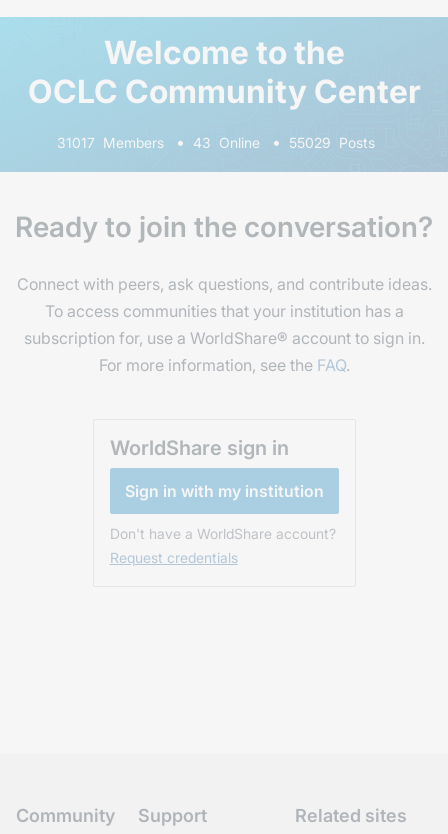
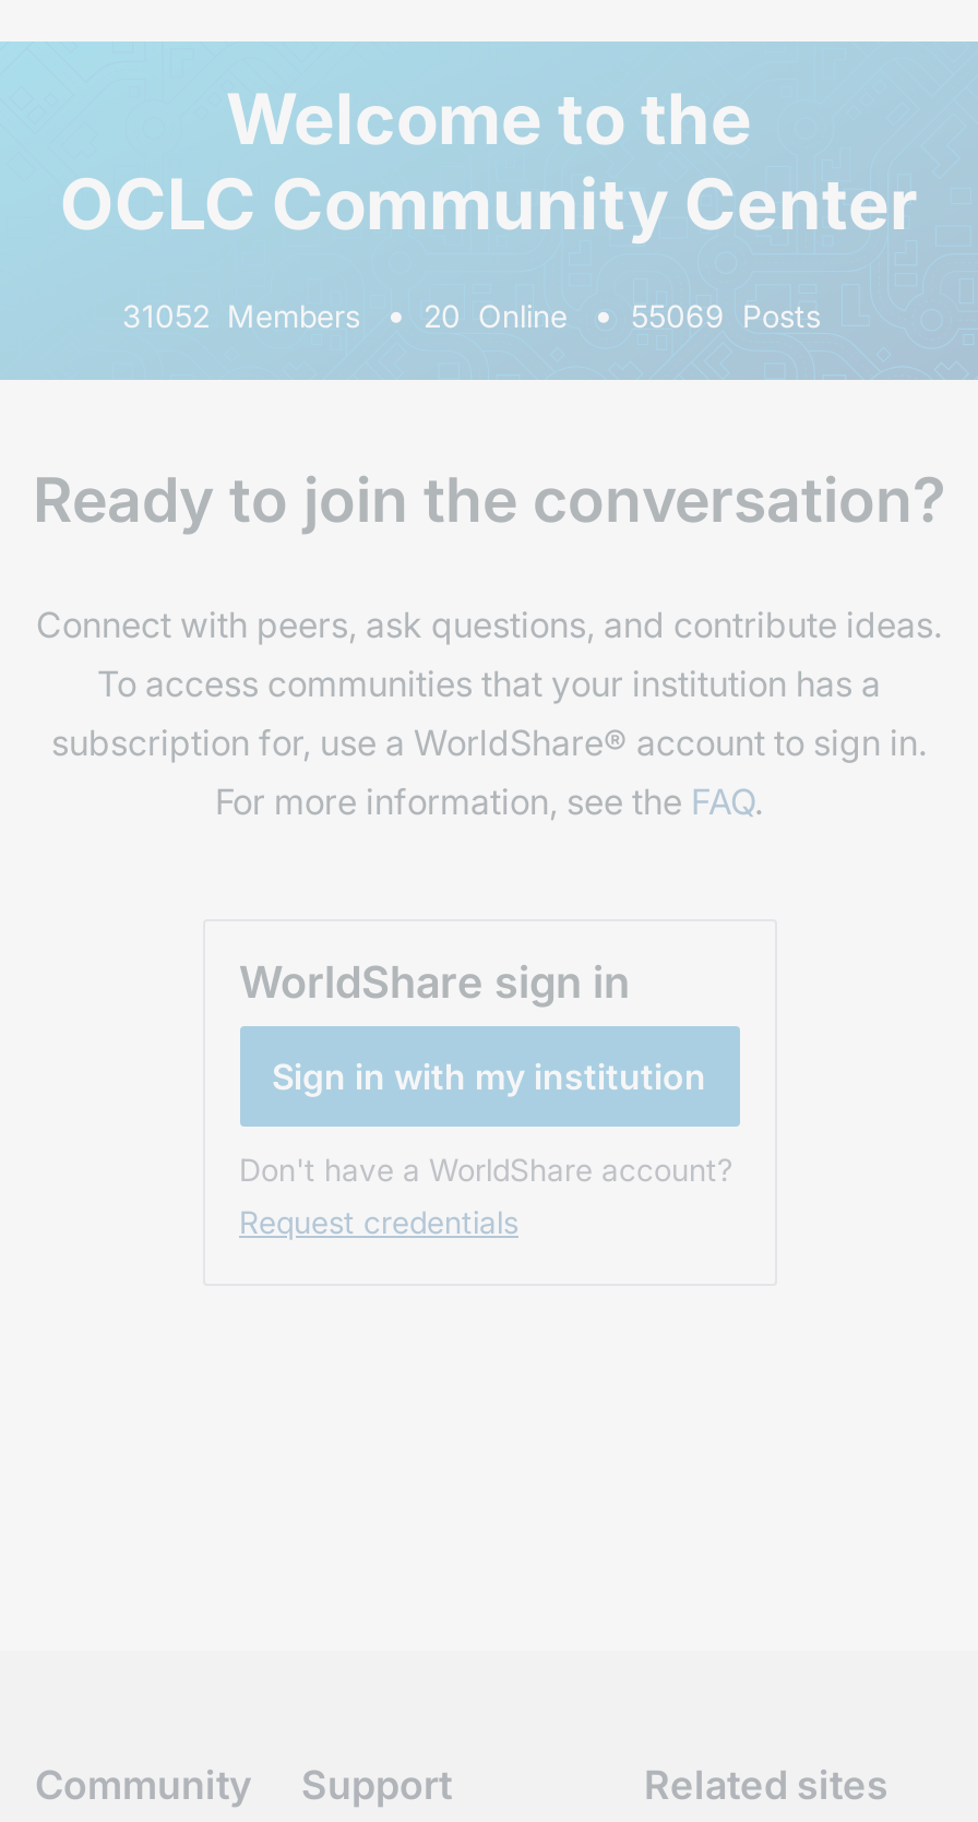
[57,134,164,151] 31017 Members -> [122,296,360,334] 31052 Members
[193,134,260,151] 43 Online -> [424,296,568,334] 20 Online
[289,134,375,151] 55029 Posts -> [631,296,821,334] 55069 Posts

